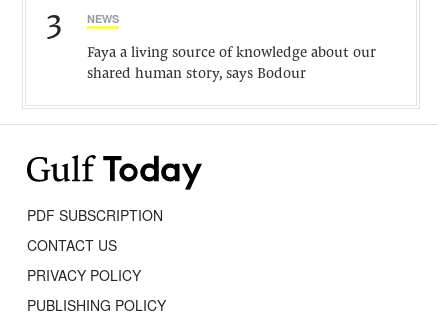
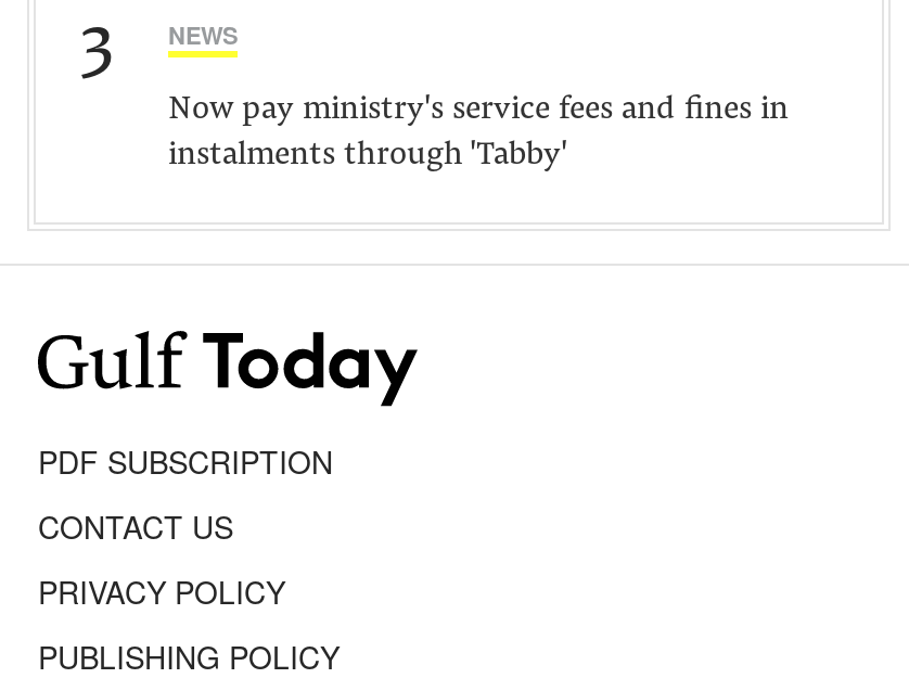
[87,46,376,82] Faya a living source of knowledge about our | shared human story, says Bodour -> [168,94,789,172] Now pay ministry's service fees and fines in | instalments through 'Tabby'

